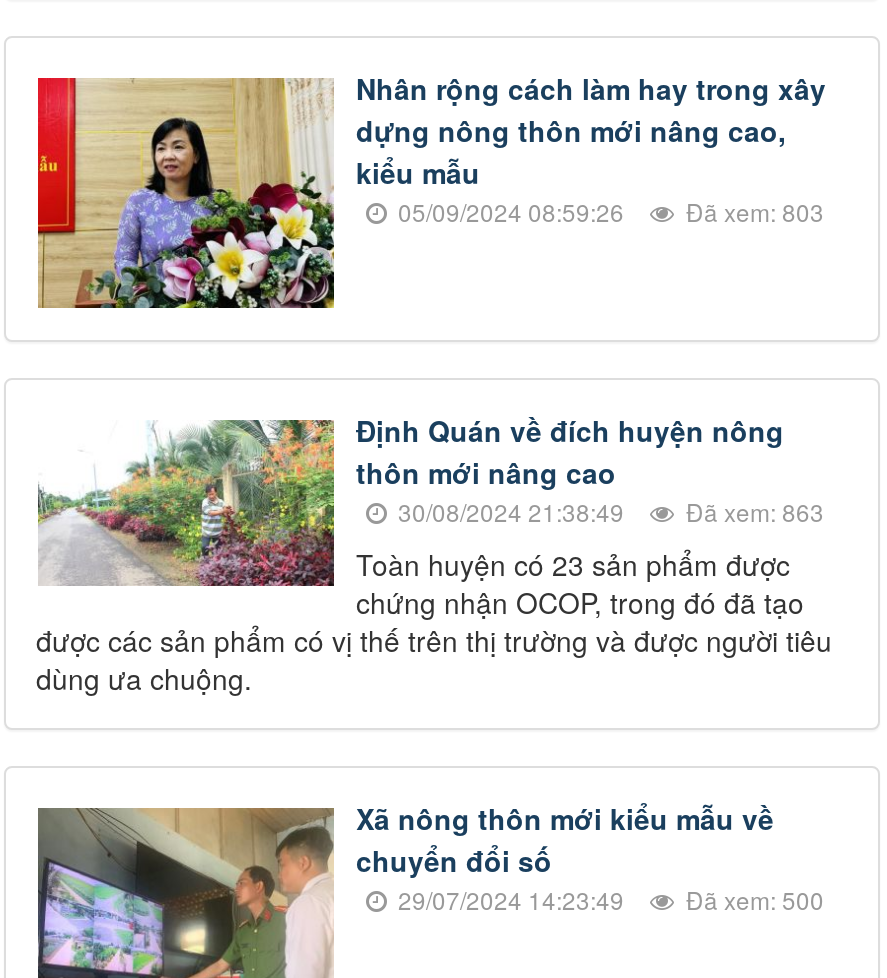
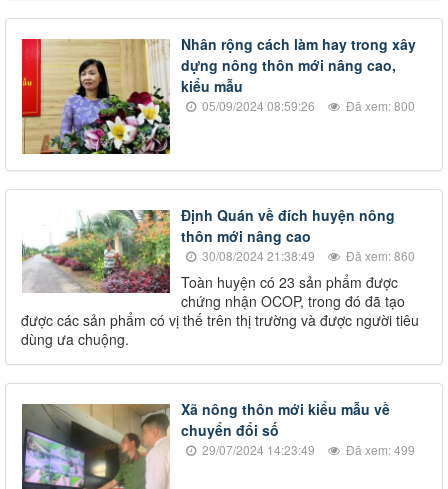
[392,193,824,227] 05/09/2024 08:59:26 Đã xem: 803 -> [199,97,415,114] 05/09/2024 08:59:26 Đã xem: 800
[392,494,824,528] 30/08/2024 21:38:49 Đã xem: 863 -> [199,247,415,264] 30/08/2024 21:38:49 Đã xem: 860
[392,882,824,916] 29/07/2024 14:23:49 Đã xem: 500 -> [199,441,415,458] 29/07/2024 14:23:49 Đã xem: 499

